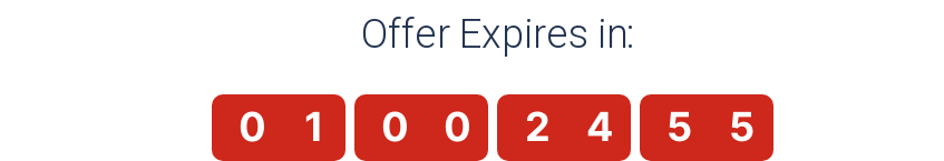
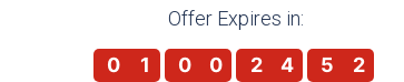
[239,103,756,150] 0 1 0 0 2 4 5 5 -> [107,53,364,76] 0 1 0 0 2 4 5 2

